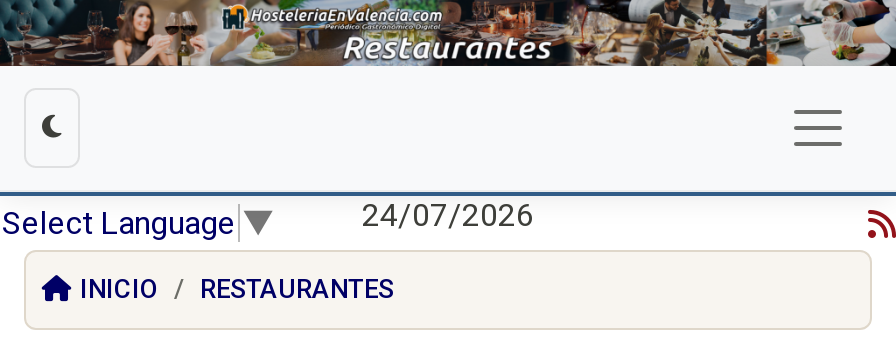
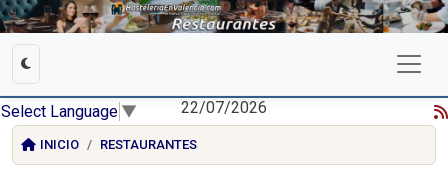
[362,196,534,234] 24/07/2026 -> [181,98,267,117] 22/07/2026

